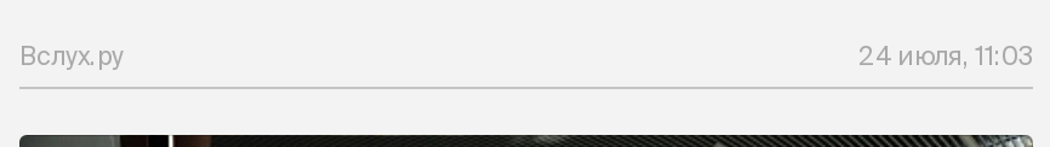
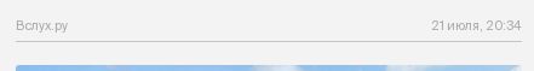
[858,41,1033,70] 24 июля, 11:03 -> [431,18,522,32] 21 июля, 20:34

